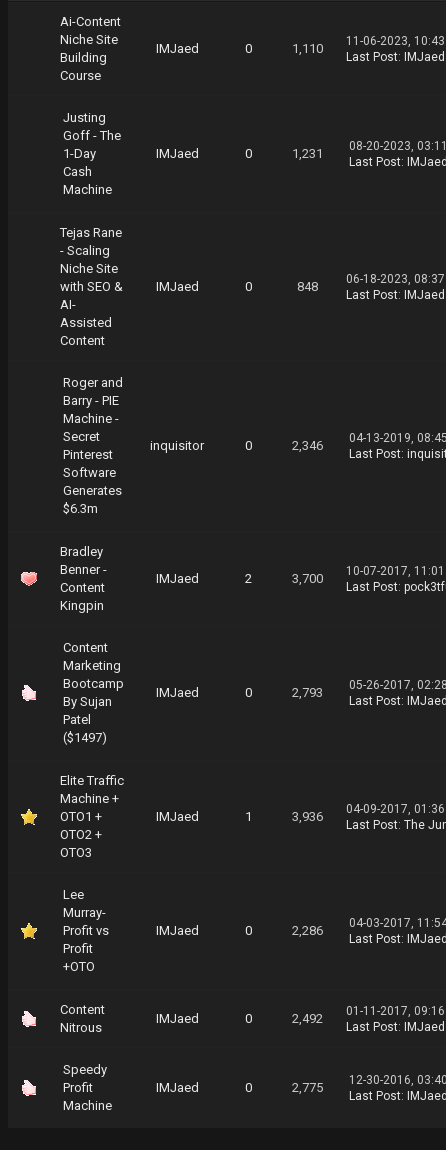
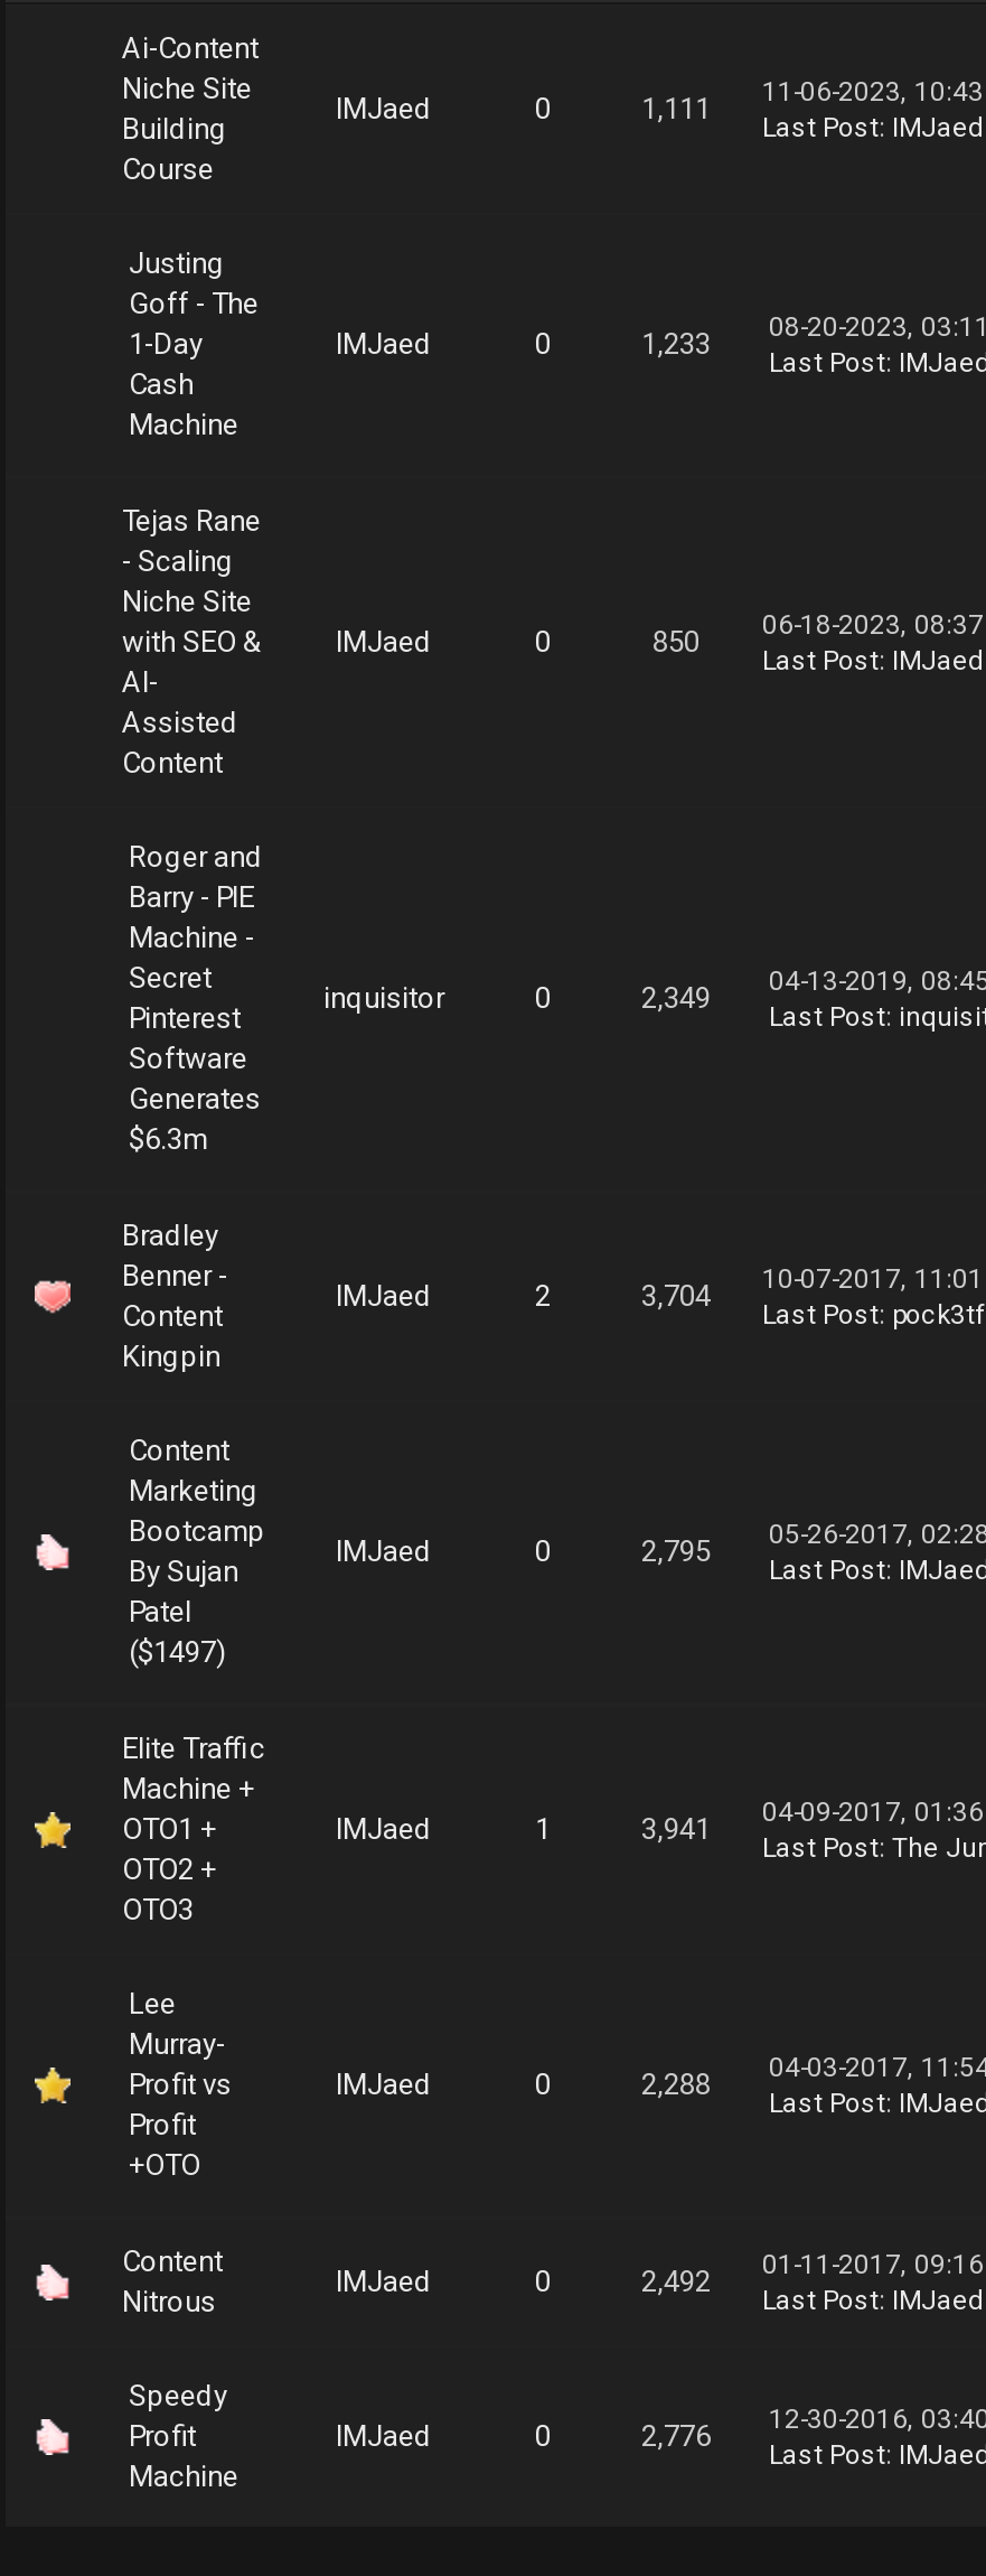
[292,41,323,56] 1,110 -> [641,92,711,125] 1,111
[292,146,323,161] 1,231 -> [641,327,711,361] 1,233
[297,279,318,294] 848 -> [652,625,699,659] 850
[292,438,323,453] 2,346 -> [641,981,711,1015] 2,349
[292,571,323,586] 3,700 -> [641,1279,711,1313] 3,704
[292,685,323,700] 2,793 -> [641,1534,711,1568] 2,795
[292,809,323,824] 3,936 -> [641,1812,711,1846] 3,941
[292,923,323,938] 2,286 -> [641,2068,711,2101] 2,288
[292,1080,323,1095] 2,775 -> [641,2419,711,2453] 2,776

